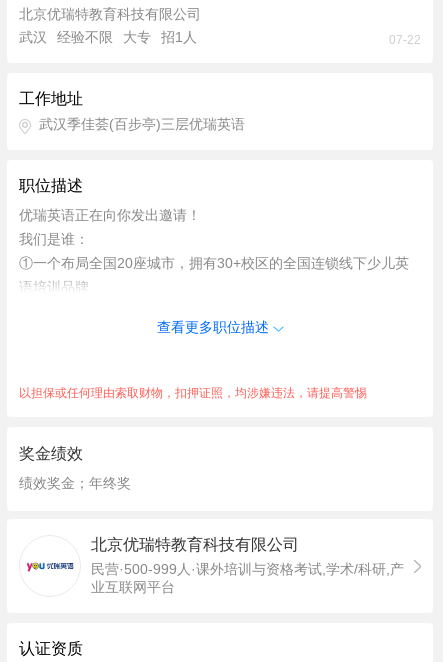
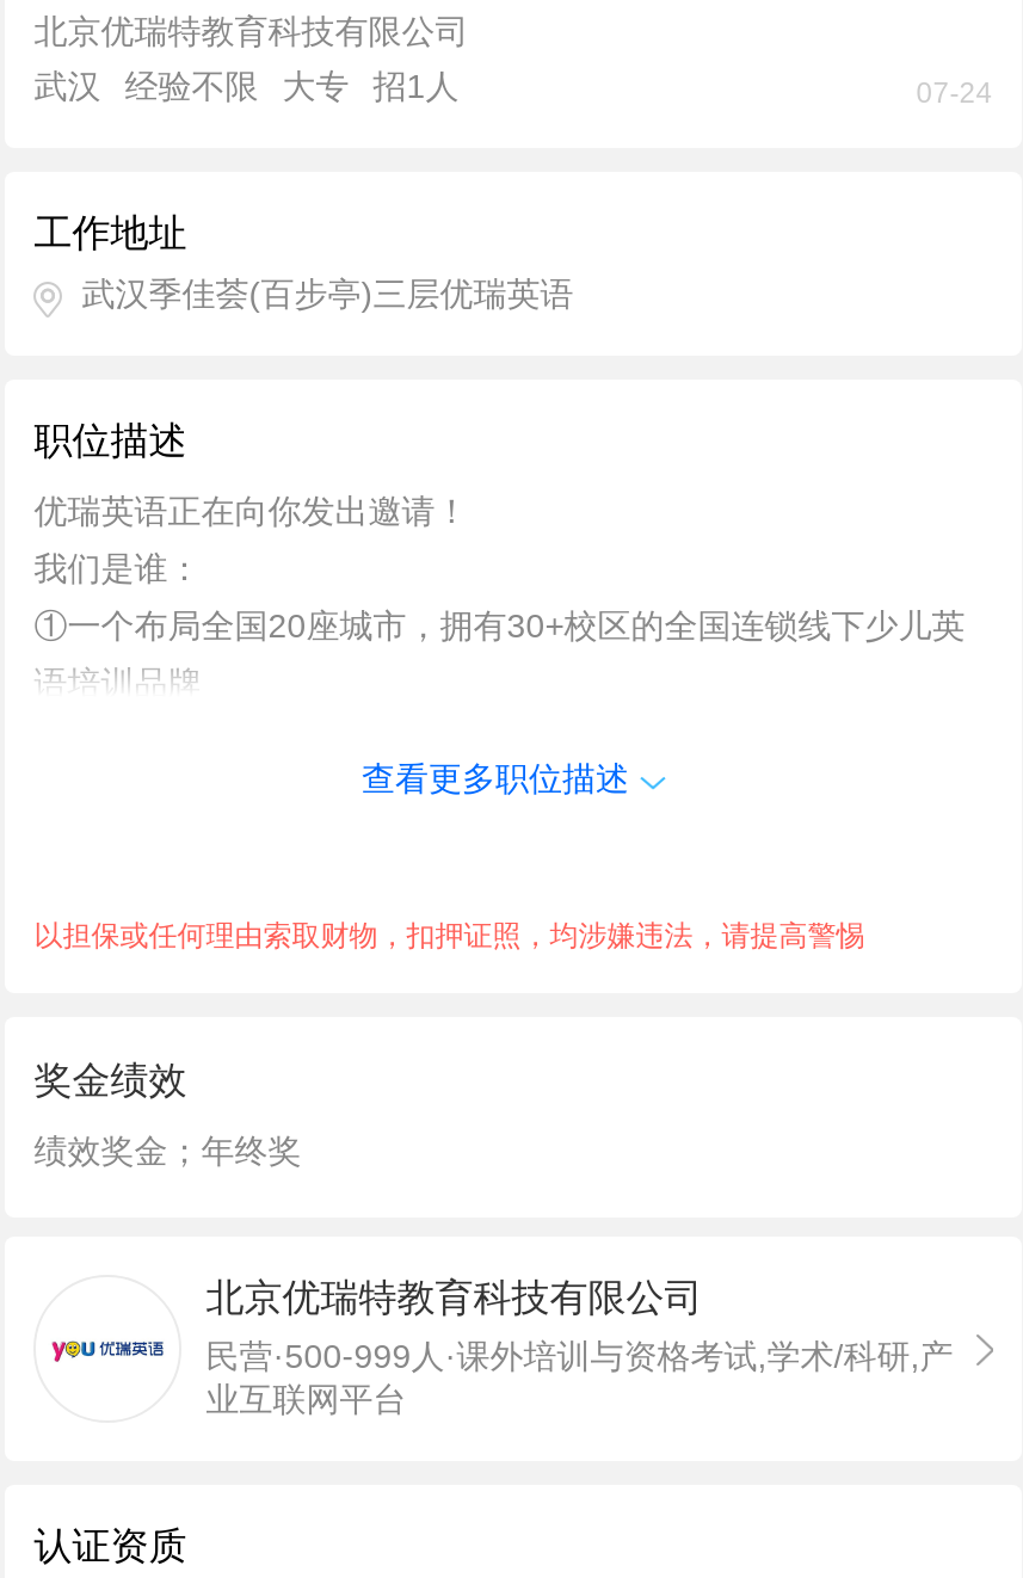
[389,33,421,47] 07-22 -> [916,76,993,110] 07-24

